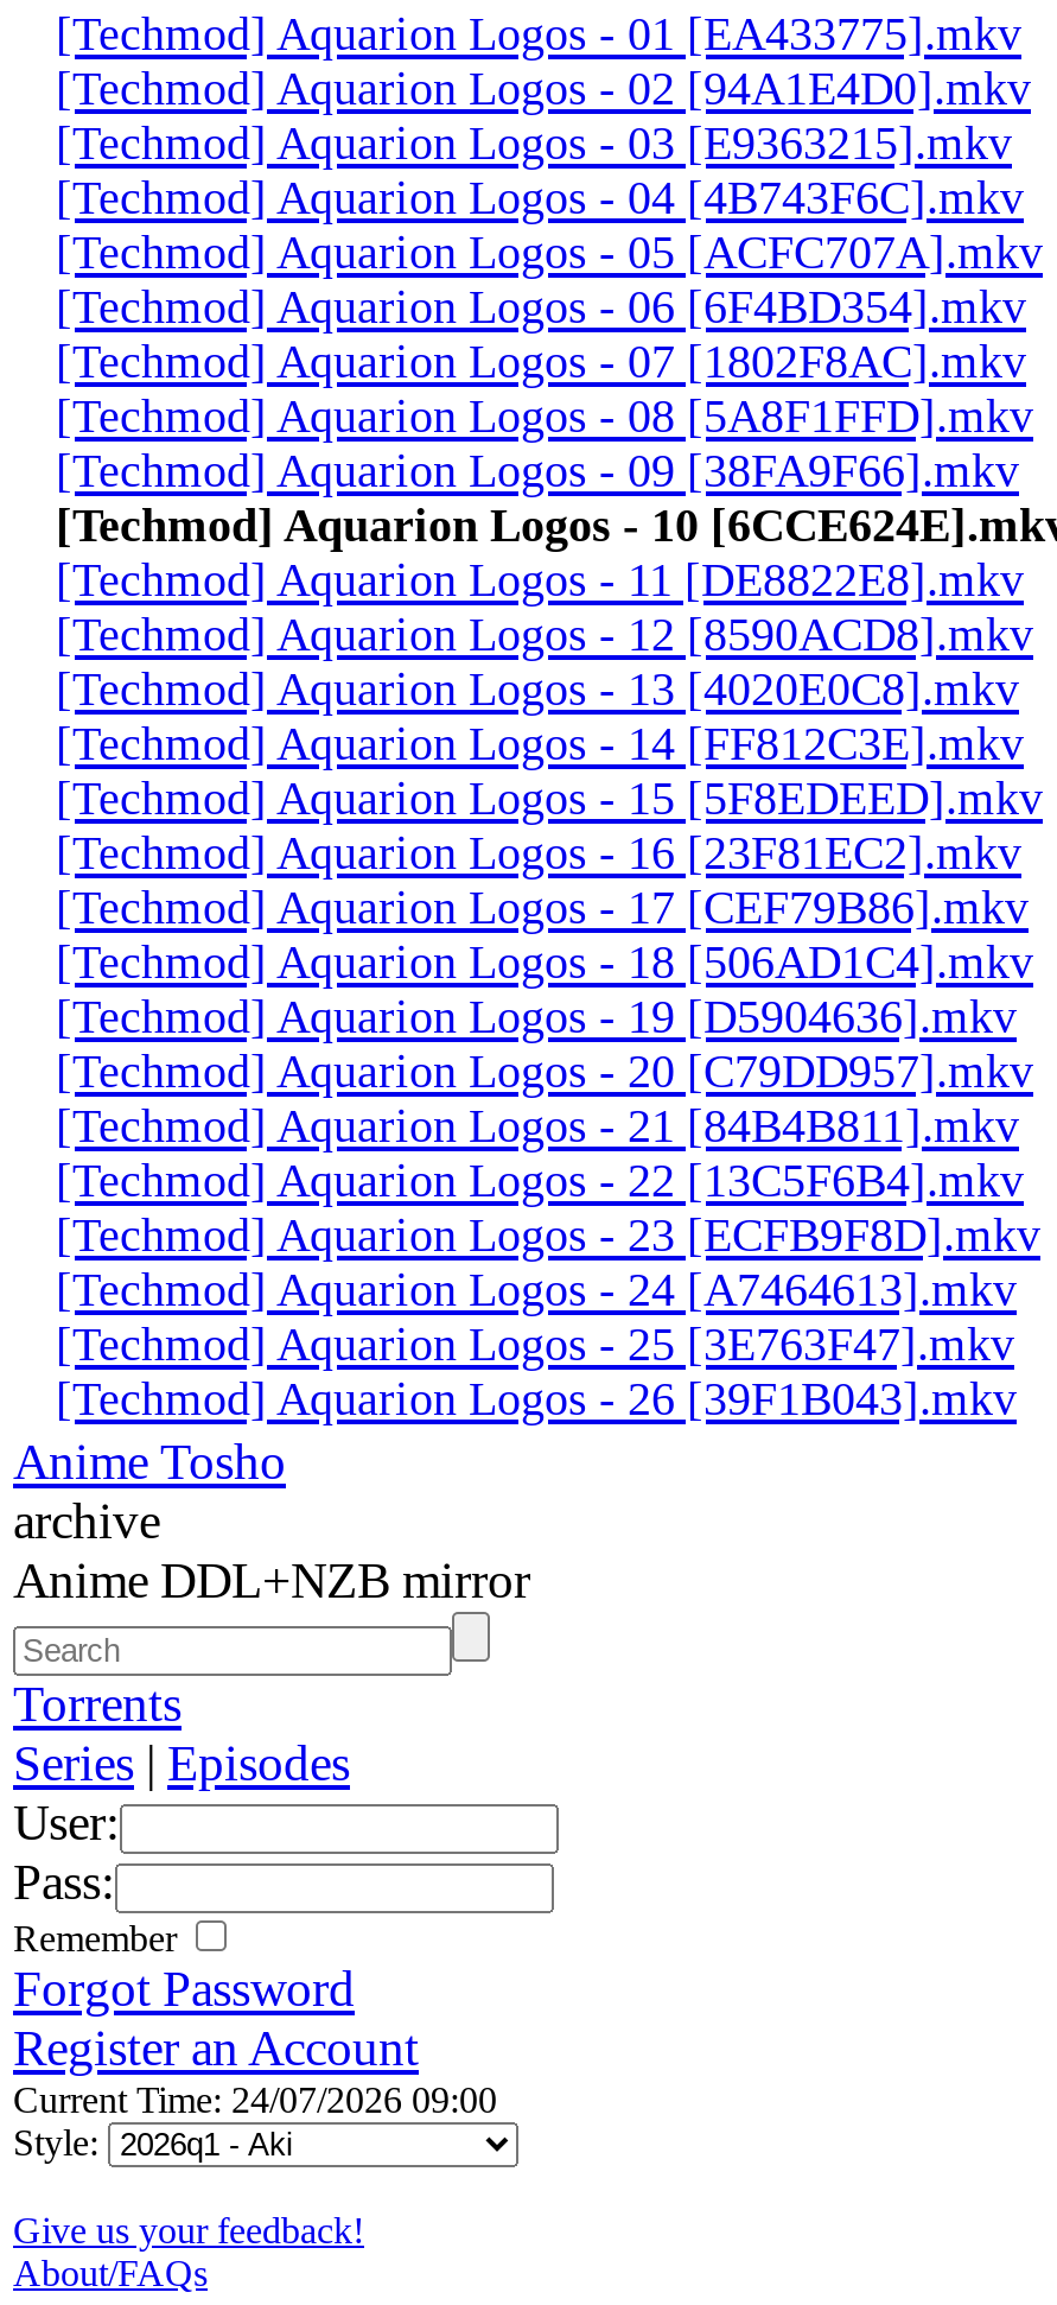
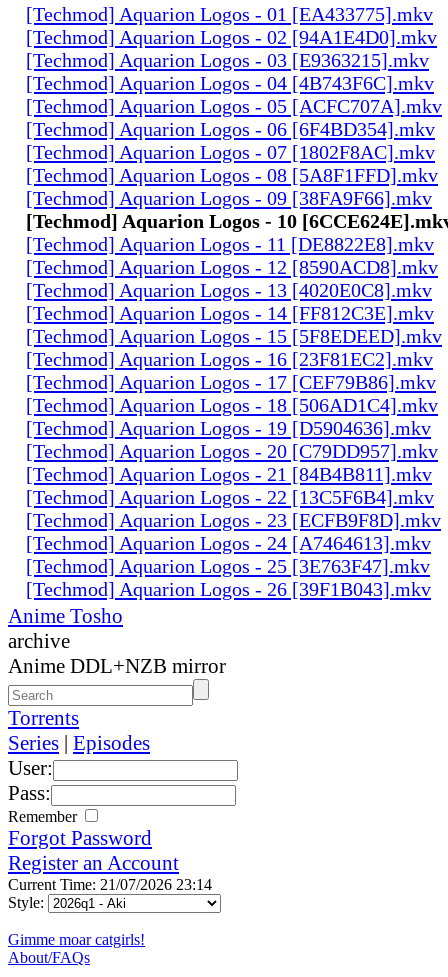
[13,2079,497,2119] Current Time: 24/07/2026 09:00 -> [8,876,212,893] Current Time: 21/07/2026 23:14
[13,2210,364,2250] Give us your feedback! -> [8,931,145,948] Gimme moar catgirls!

